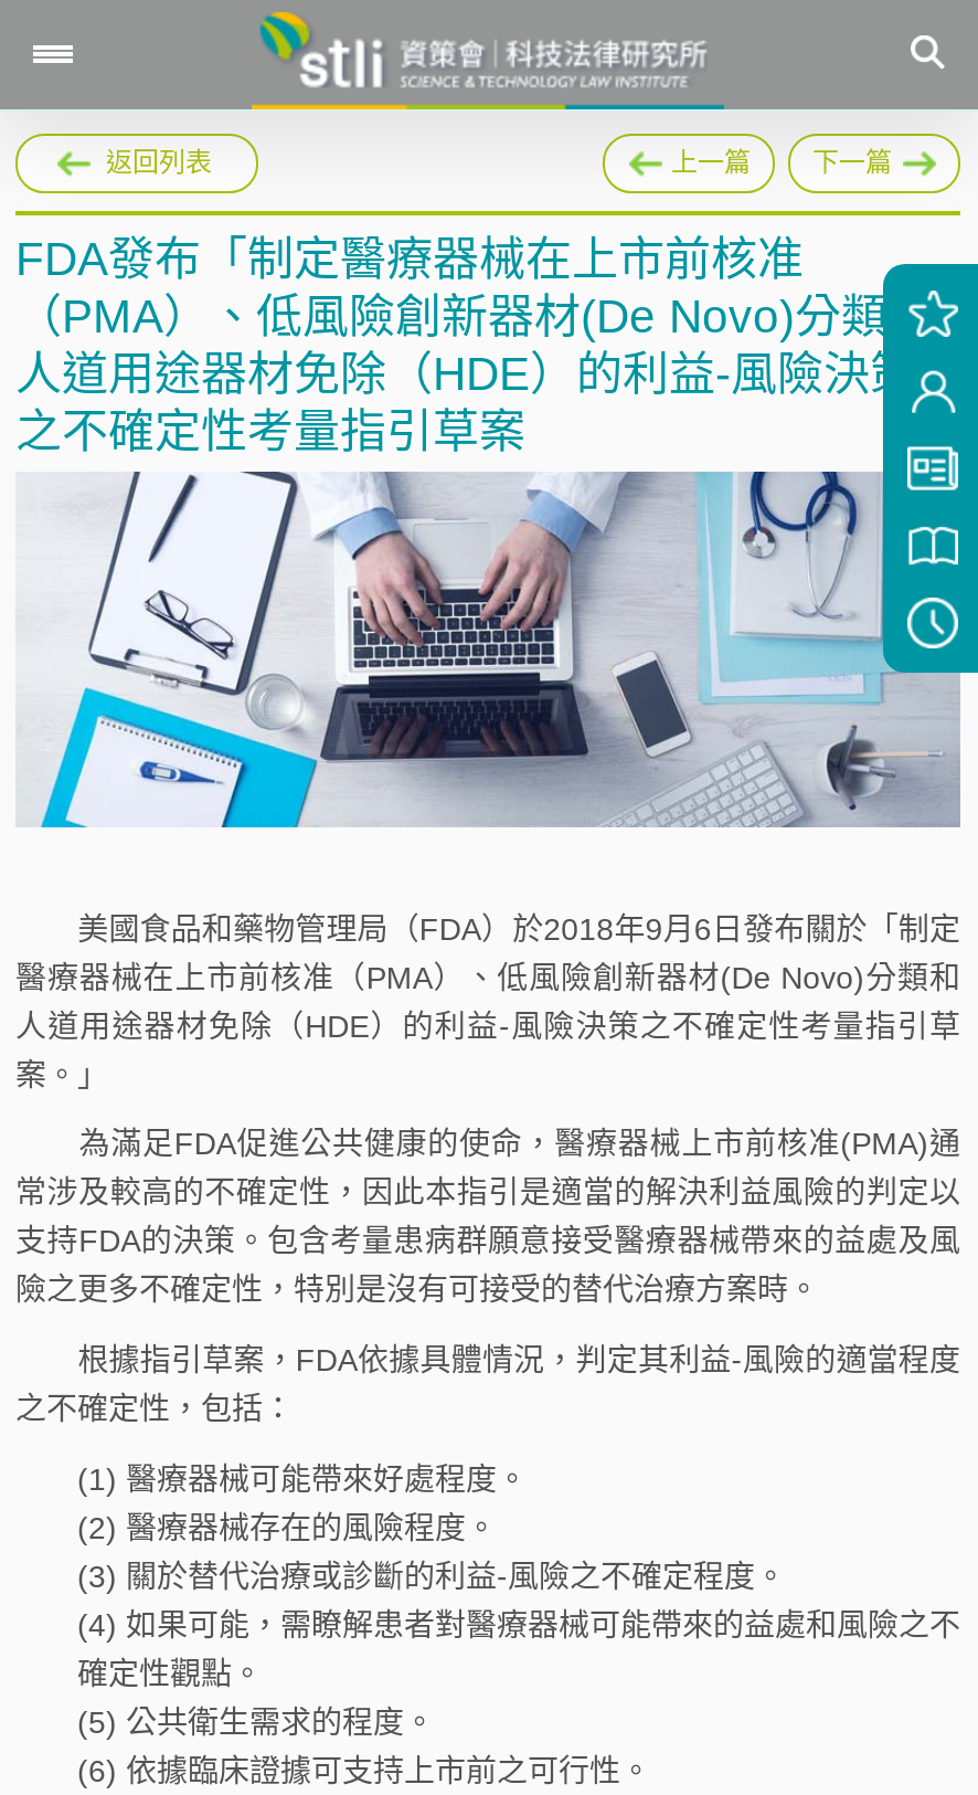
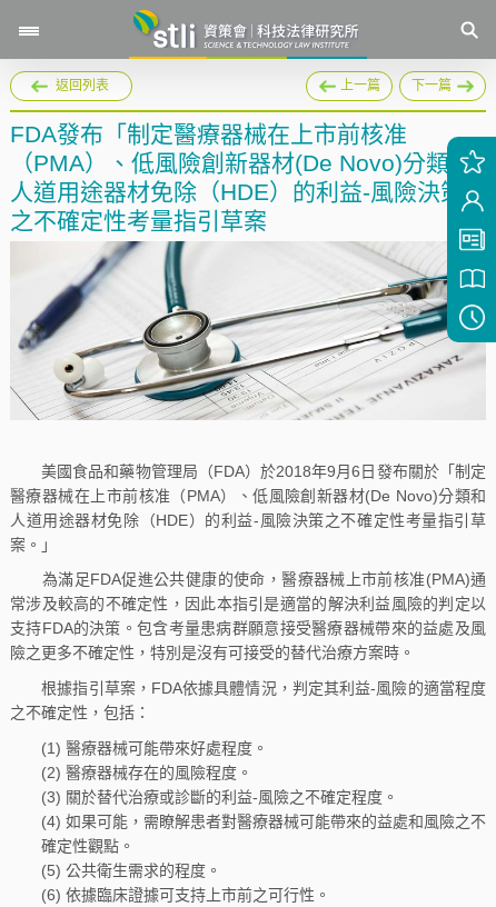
[33,469,960,830] [image] -> [12,240,485,420] [image]

